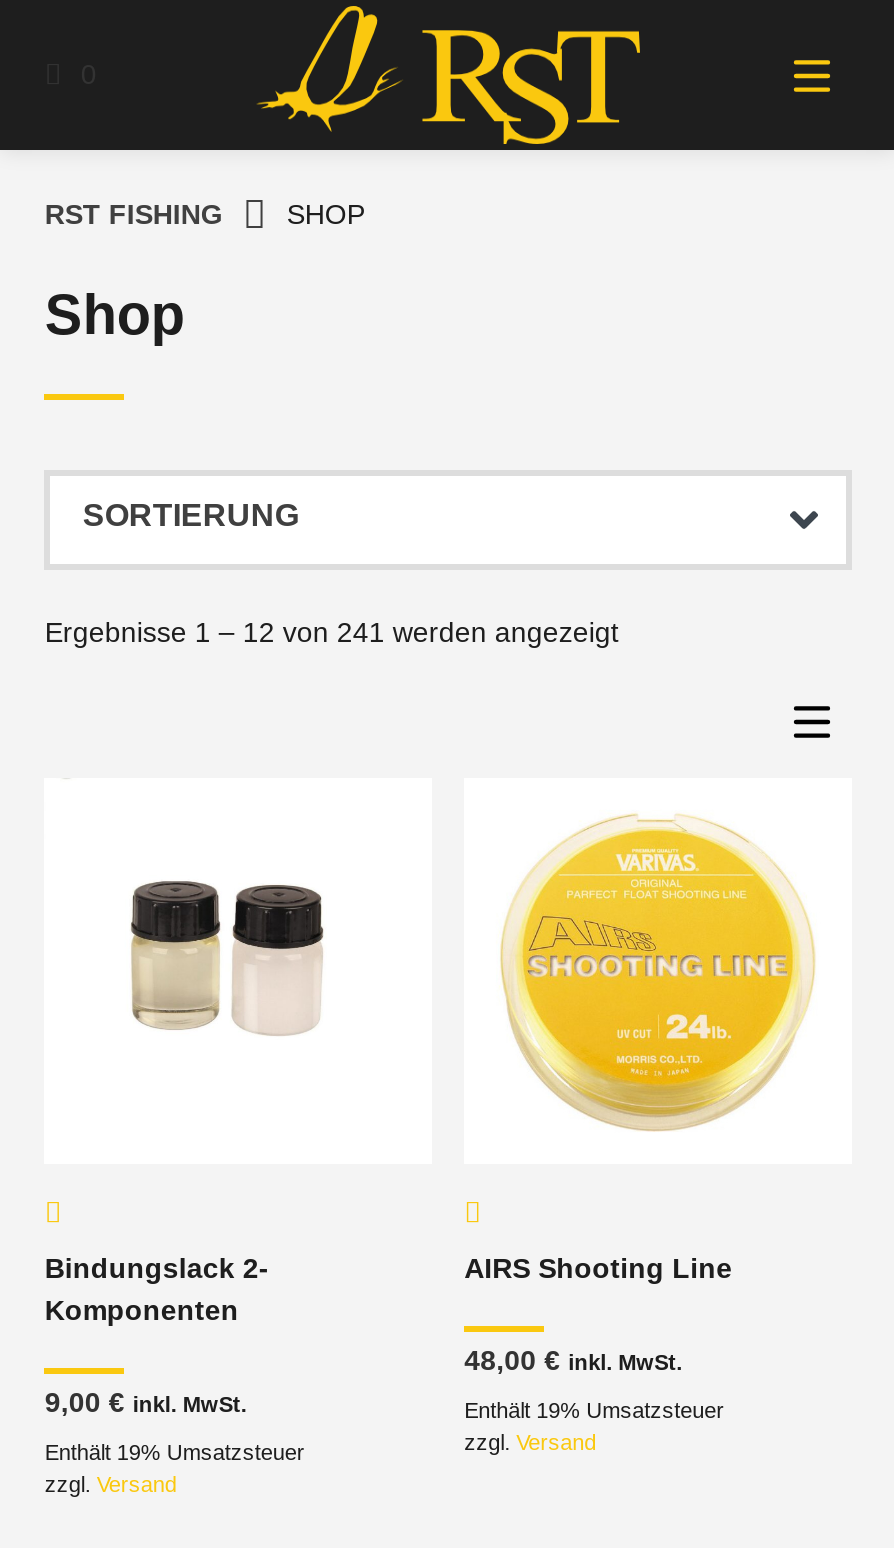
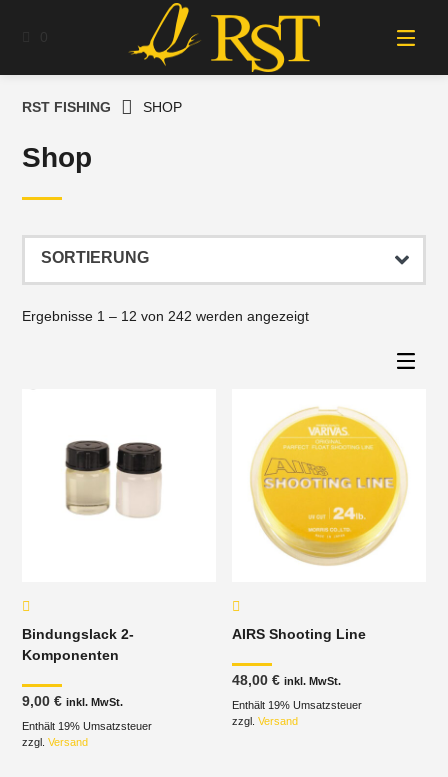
[45,615,619,647] Ergebnisse 1 – 12 von 241 werden angezeigt -> [22,307,309,323] Ergebnisse 1 – 12 von 242 werden angezeigt

